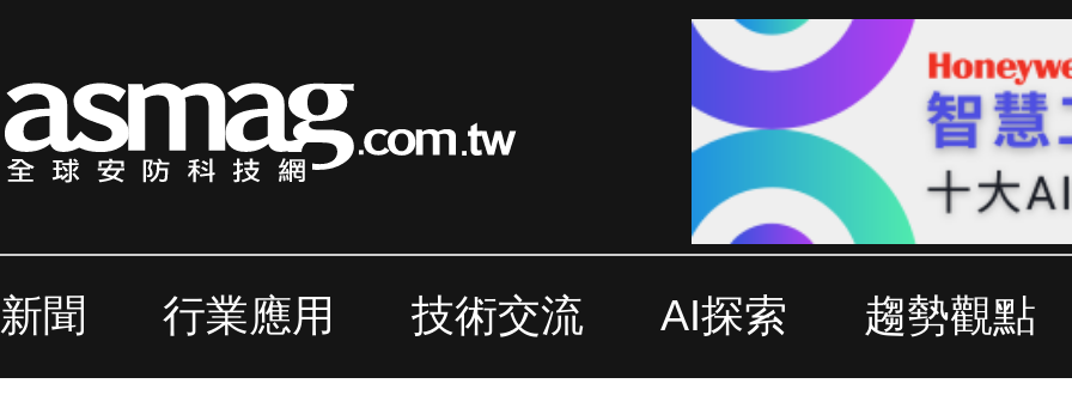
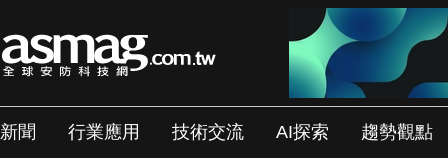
[689,17,1065,246] [image] -> [288,8,445,102] [image]

